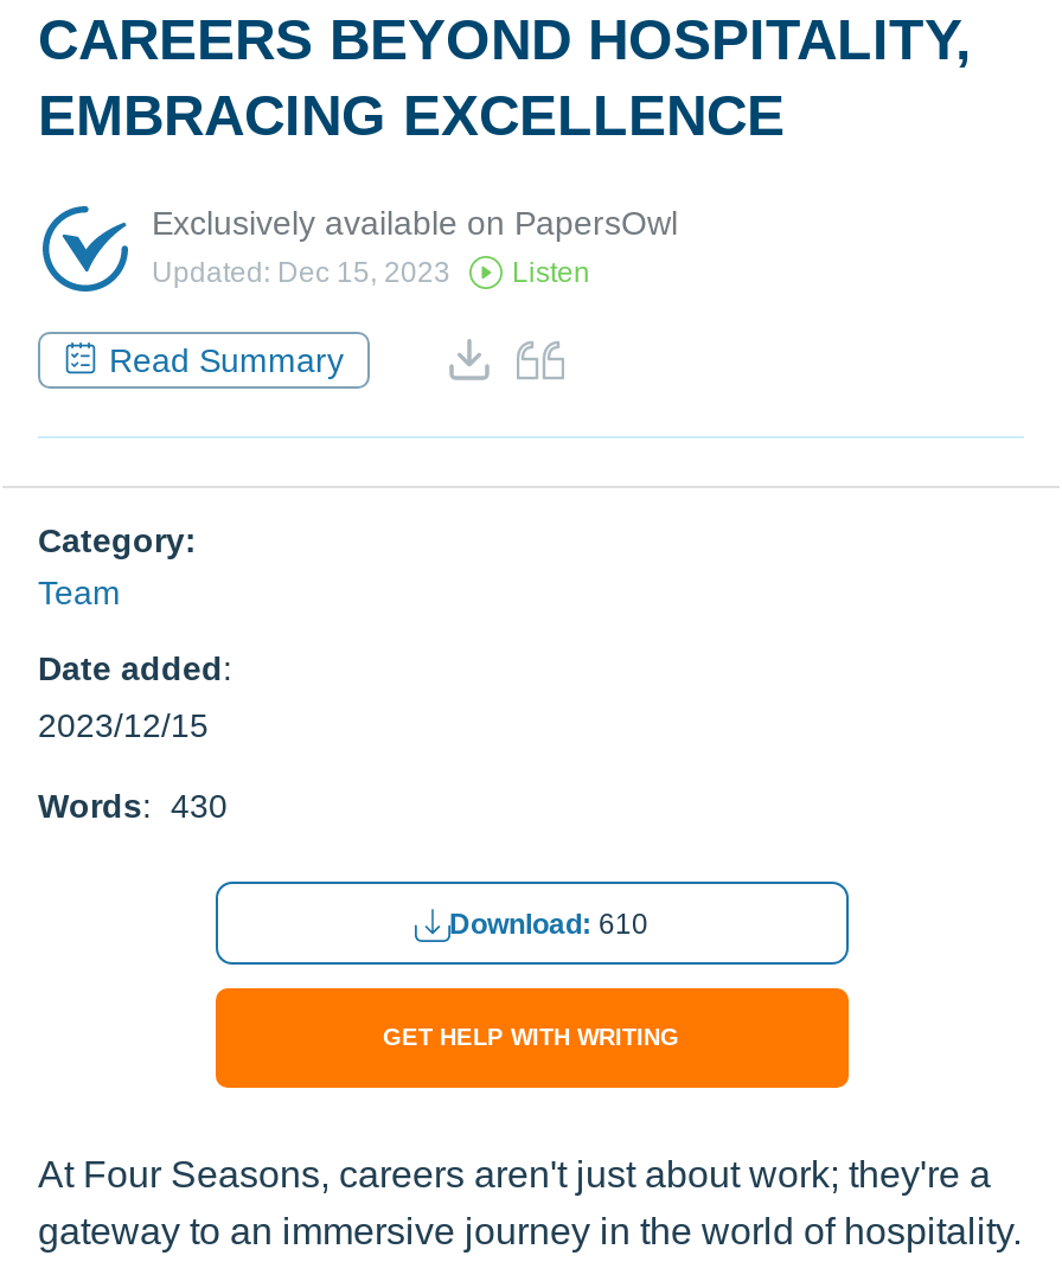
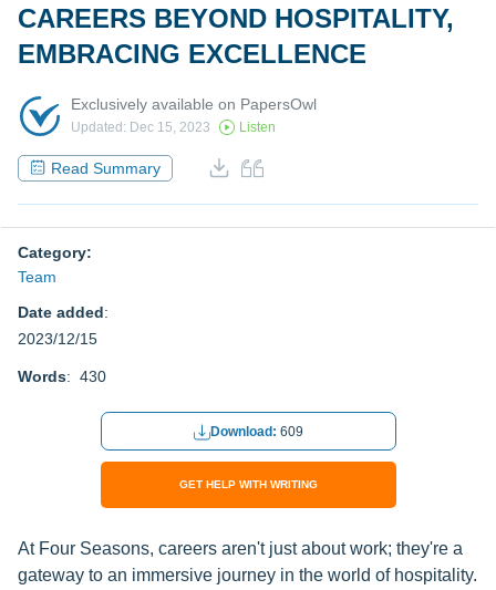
[449,908,648,942] Download: 610 -> [210,424,303,440] Download: 609

